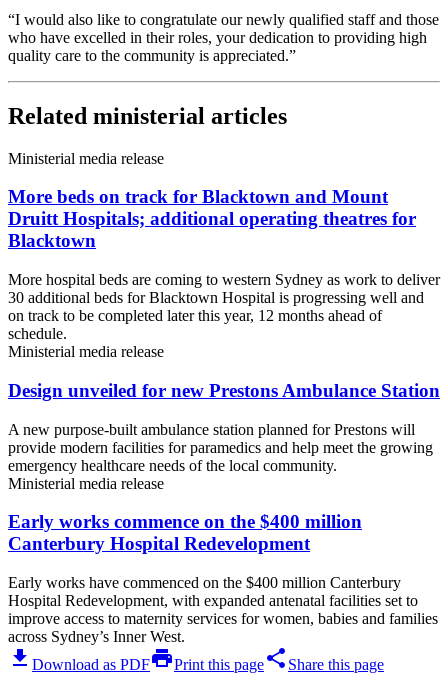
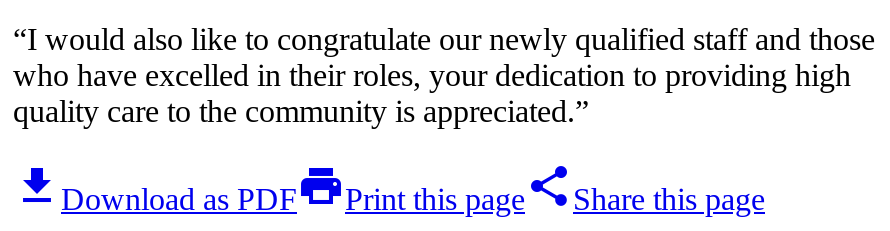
[8,103,440,645] Related ministerial articles | Ministerial media release | More beds on track for Blacktown and Mount | Druitt Hospitals; additional operating theatres for | Blacktown | More hospital beds are coming to western Sydney as work to deliver | 30 additional beds for Blacktown Hospital is progressing well and | on track to be completed later this year, 12 months ahead of | schedule. | Ministerial media release | Design unveiled for new Prestons Ambulance Station | A new purpose-built ambulance station planned for Prestons will | provide modern facilities for paramedics and help meet the growing | emergency healthcare needs of the local community. | Ministerial media release | Early works commence on the $400 million | Canterbury Hospital Redevelopment | Early works have commenced on the $400 million Canterbury | Hospital Redevelopment, with expanded antenatal facilities set to | improve access to maternity services for women, babies and families | across Sydney’s Inner West. -> none

